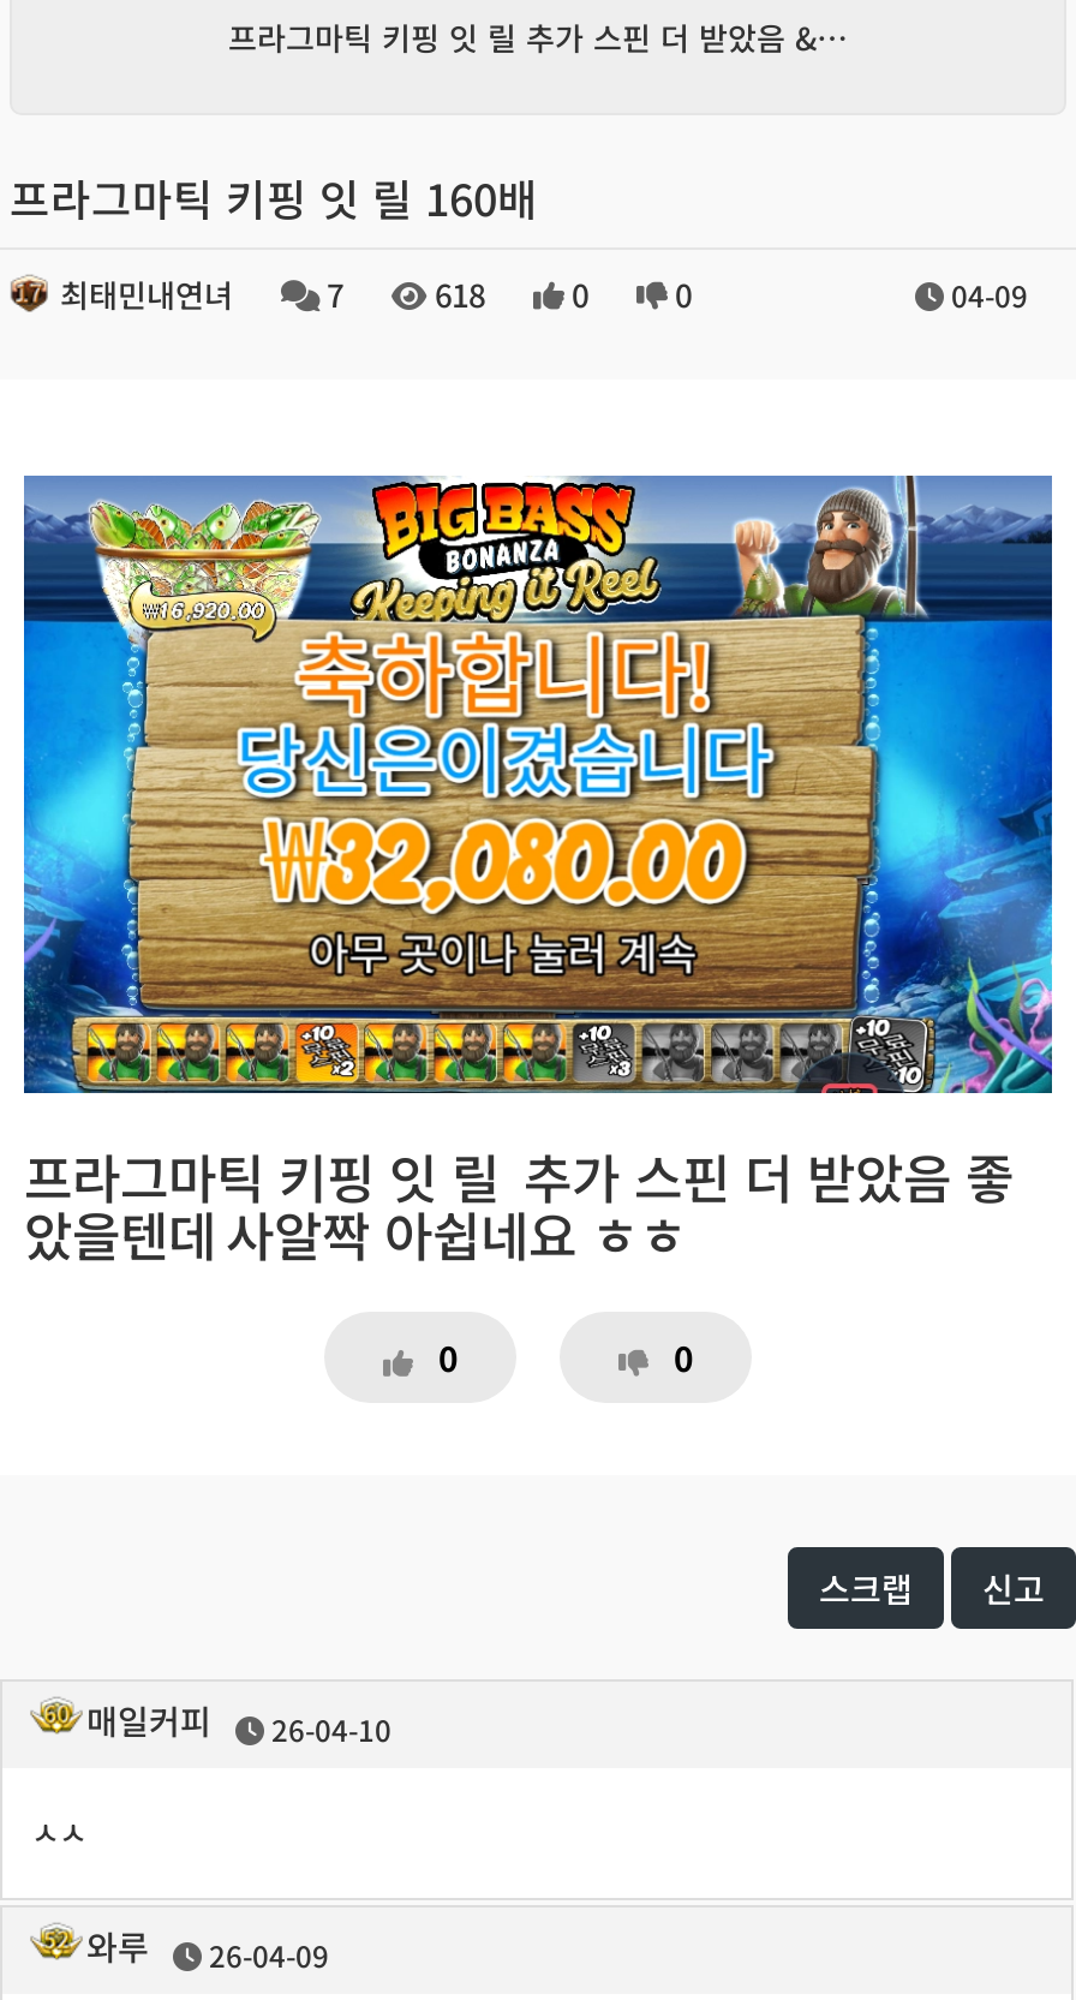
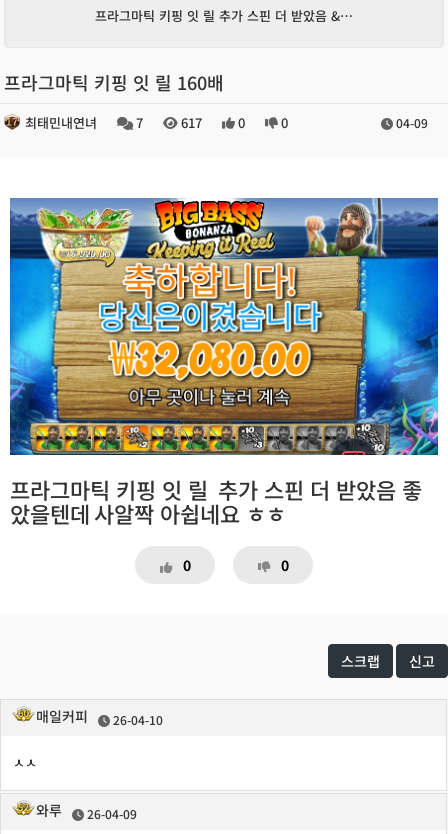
[60,271,692,317] 최태민내연녀 7 618 0 0 -> [25,113,288,132] 최태민내연녀 7 617 0 0

